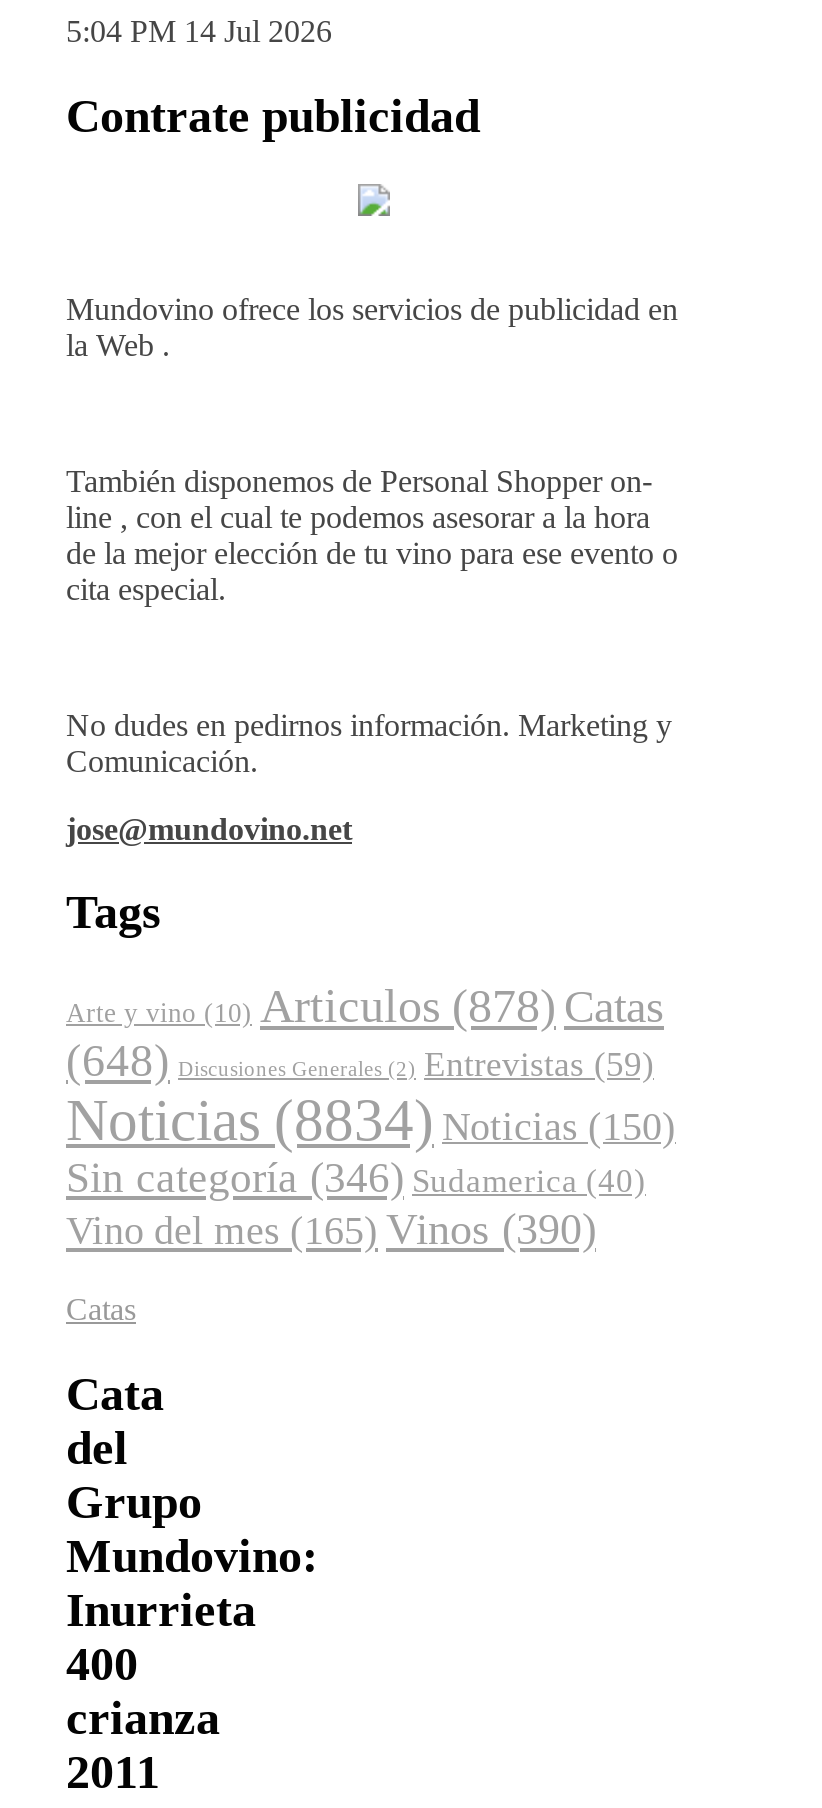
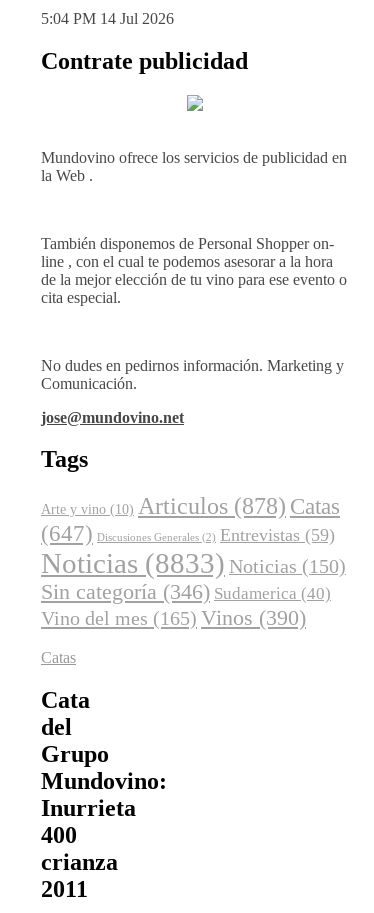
[66,1035,654,1087] (648) Discusiones Generales(2) Entrevistas (59) -> [41,520,335,546] (647) Discusiones Generales(2) Entrevistas (59)
[66,1089,676,1153] Noticias (8834) Noticias (150) -> [41,547,346,579] Noticias (8833) Noticias (150)

